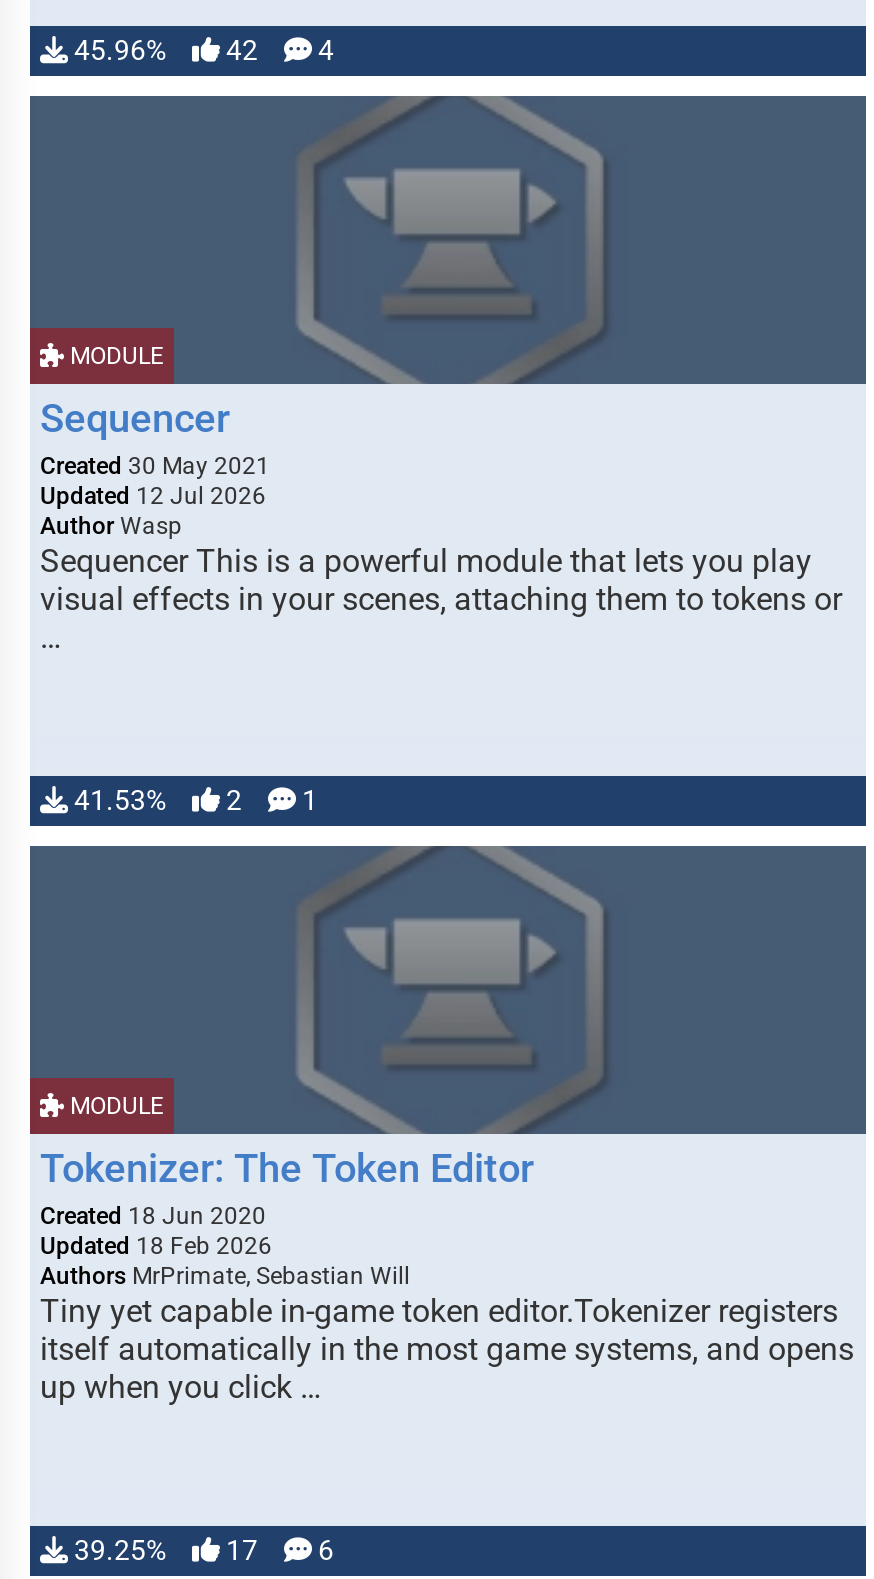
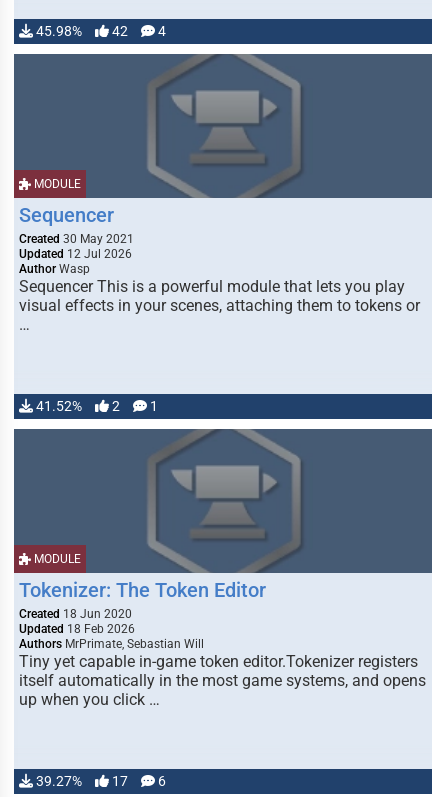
[68,34,334,66] 45.96% 42 4 -> [33,23,166,39] 45.98% 42 4
[68,784,318,816] 41.53% 2 1 -> [33,398,158,414] 41.52% 2 1
[68,1534,334,1566] 39.25% 17 6 -> [33,773,166,789] 39.27% 17 6

